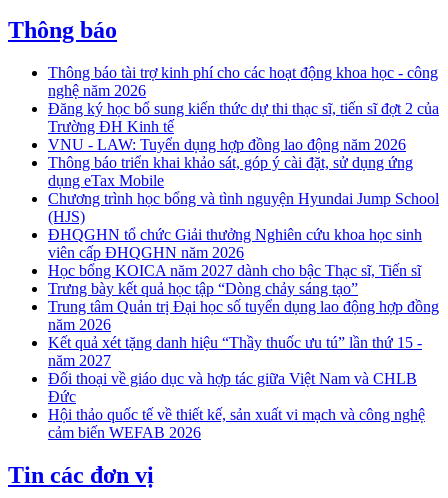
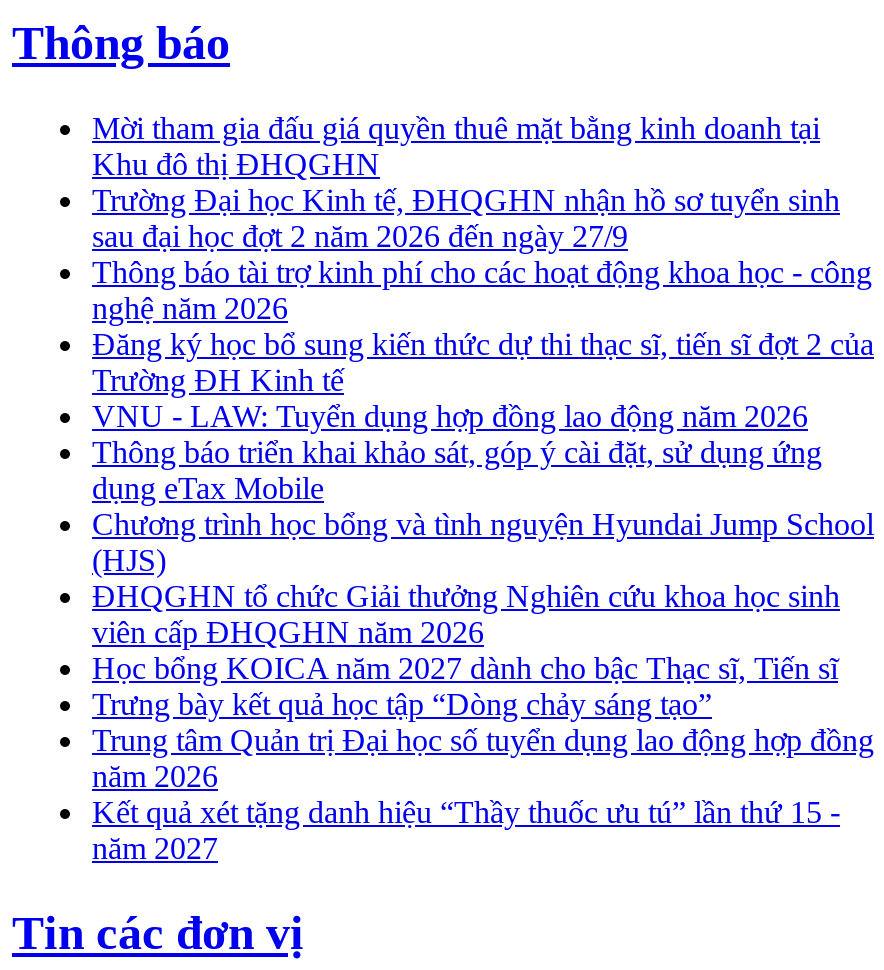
none -> [92,111,840,253] Mời tham gia đấu giá quyền thuê mặt bằng kinh doanh tại | Khu đô thị ĐHQGHN | Trường Đại học Kinh tế, ĐHQGHN nhận hồ sơ tuyển sinh | sau đại học đợt 2 năm 2026 đến ngày 27/9
moved [48,64,439,369] -> [92,255,874,865]: Thông báo tài trợ kinh phí cho các hoạt động khoa học - công | nghệ năm 2026 | Đăng ký học bổ sung kiến thức dự thi thạc sĩ, tiến sĩ đợt 2 của | ... | Kết quả xét tặng danh hiệu “Thầy thuốc ưu tú” lần thứ 15 - | năm 2027
[48,370,425,441] Đối thoại về giáo dục và hợp tác giữa Việt Nam và CHLB | Đức | Hội thảo quốc tế về thiết kế, sản xuất vi mạch và công nghệ | cảm biến WEFAB 2026 -> none

